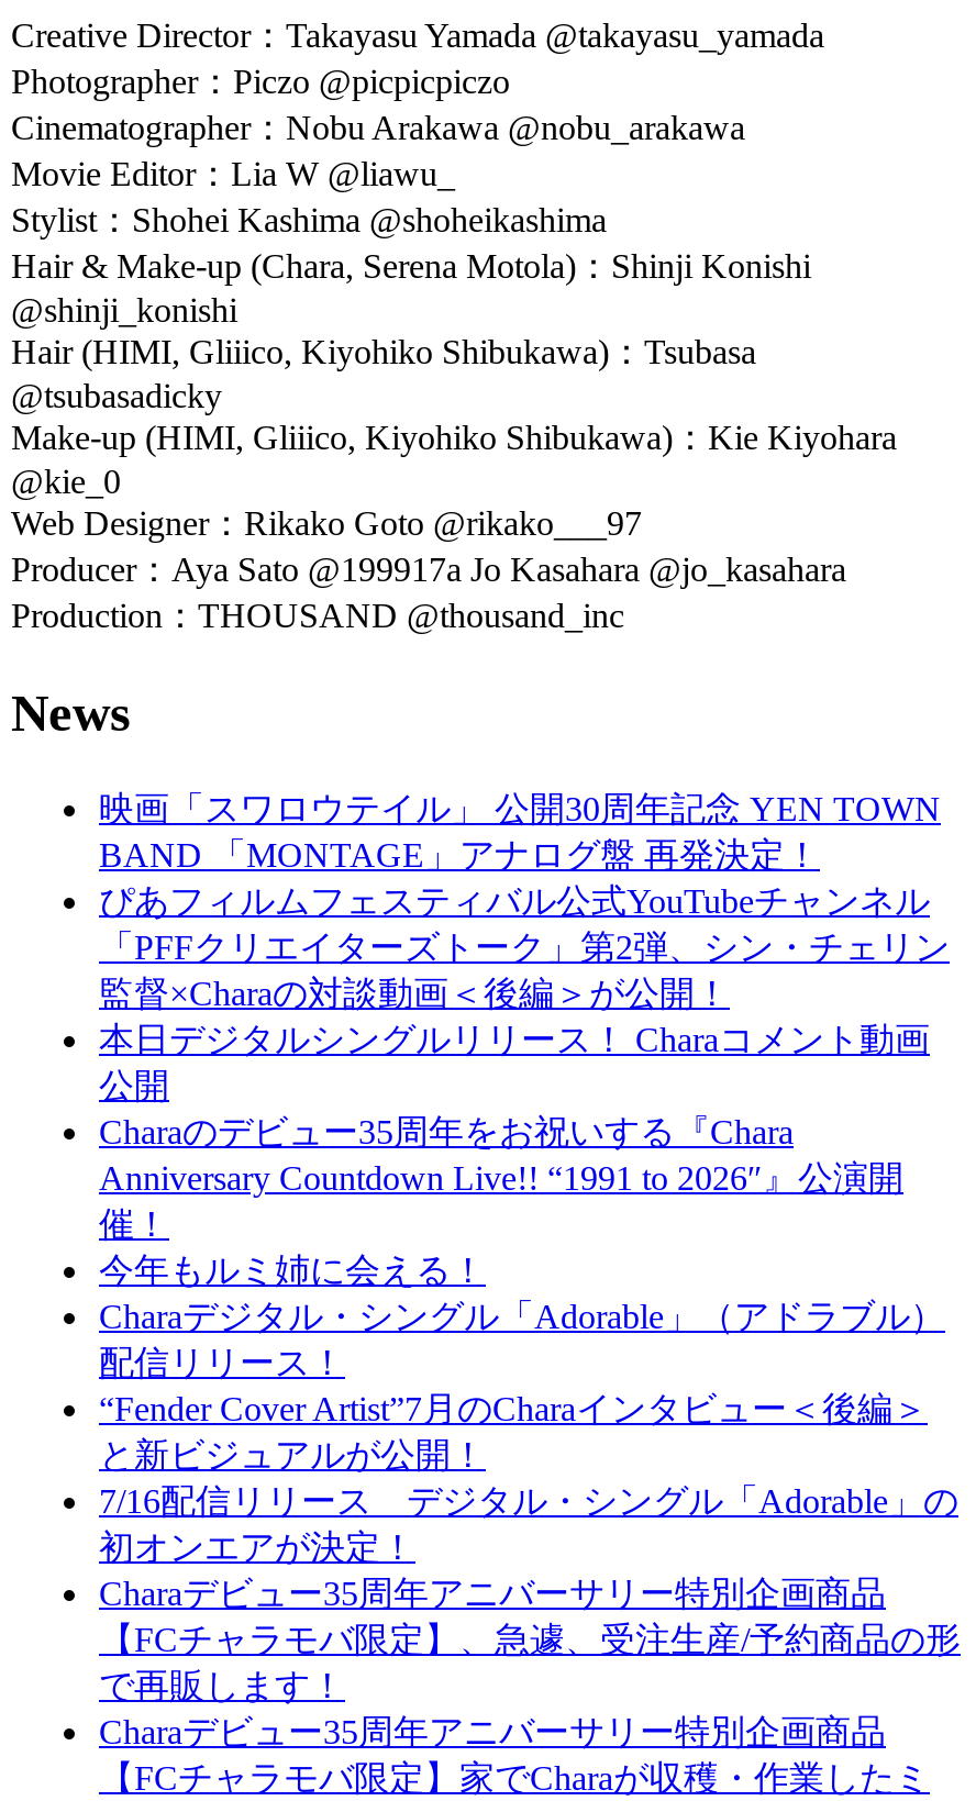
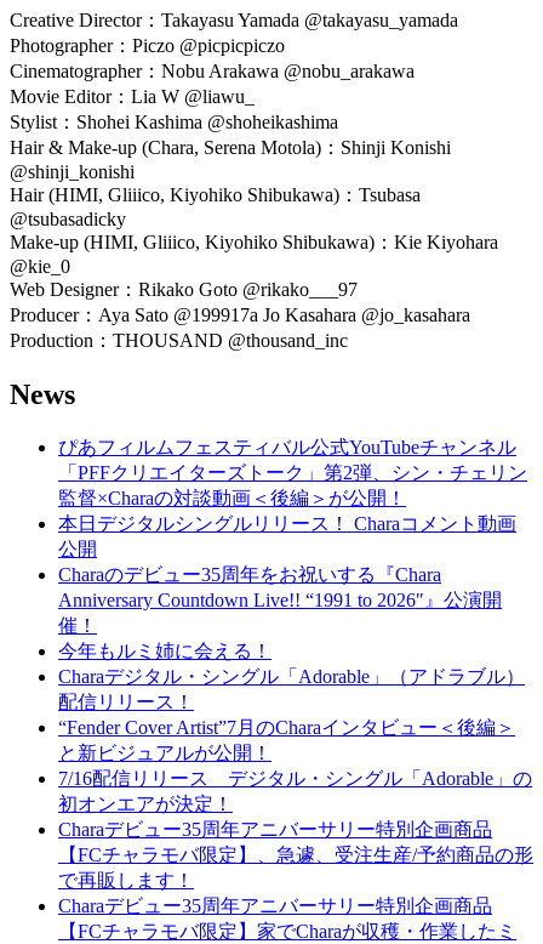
[99,791,941,874] 映画「スワロウテイル」 公開30周年記念 YEN TOWN | BAND 「MONTAGE」アナログ盤 再発決定！ -> none

